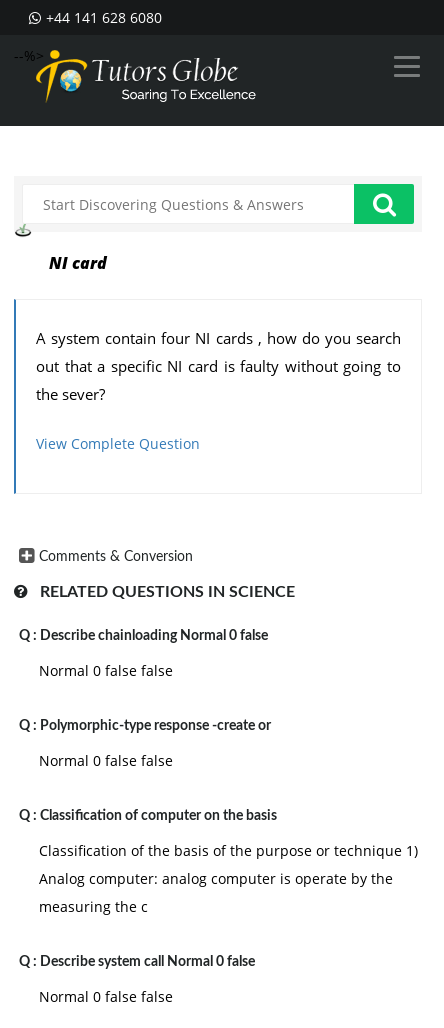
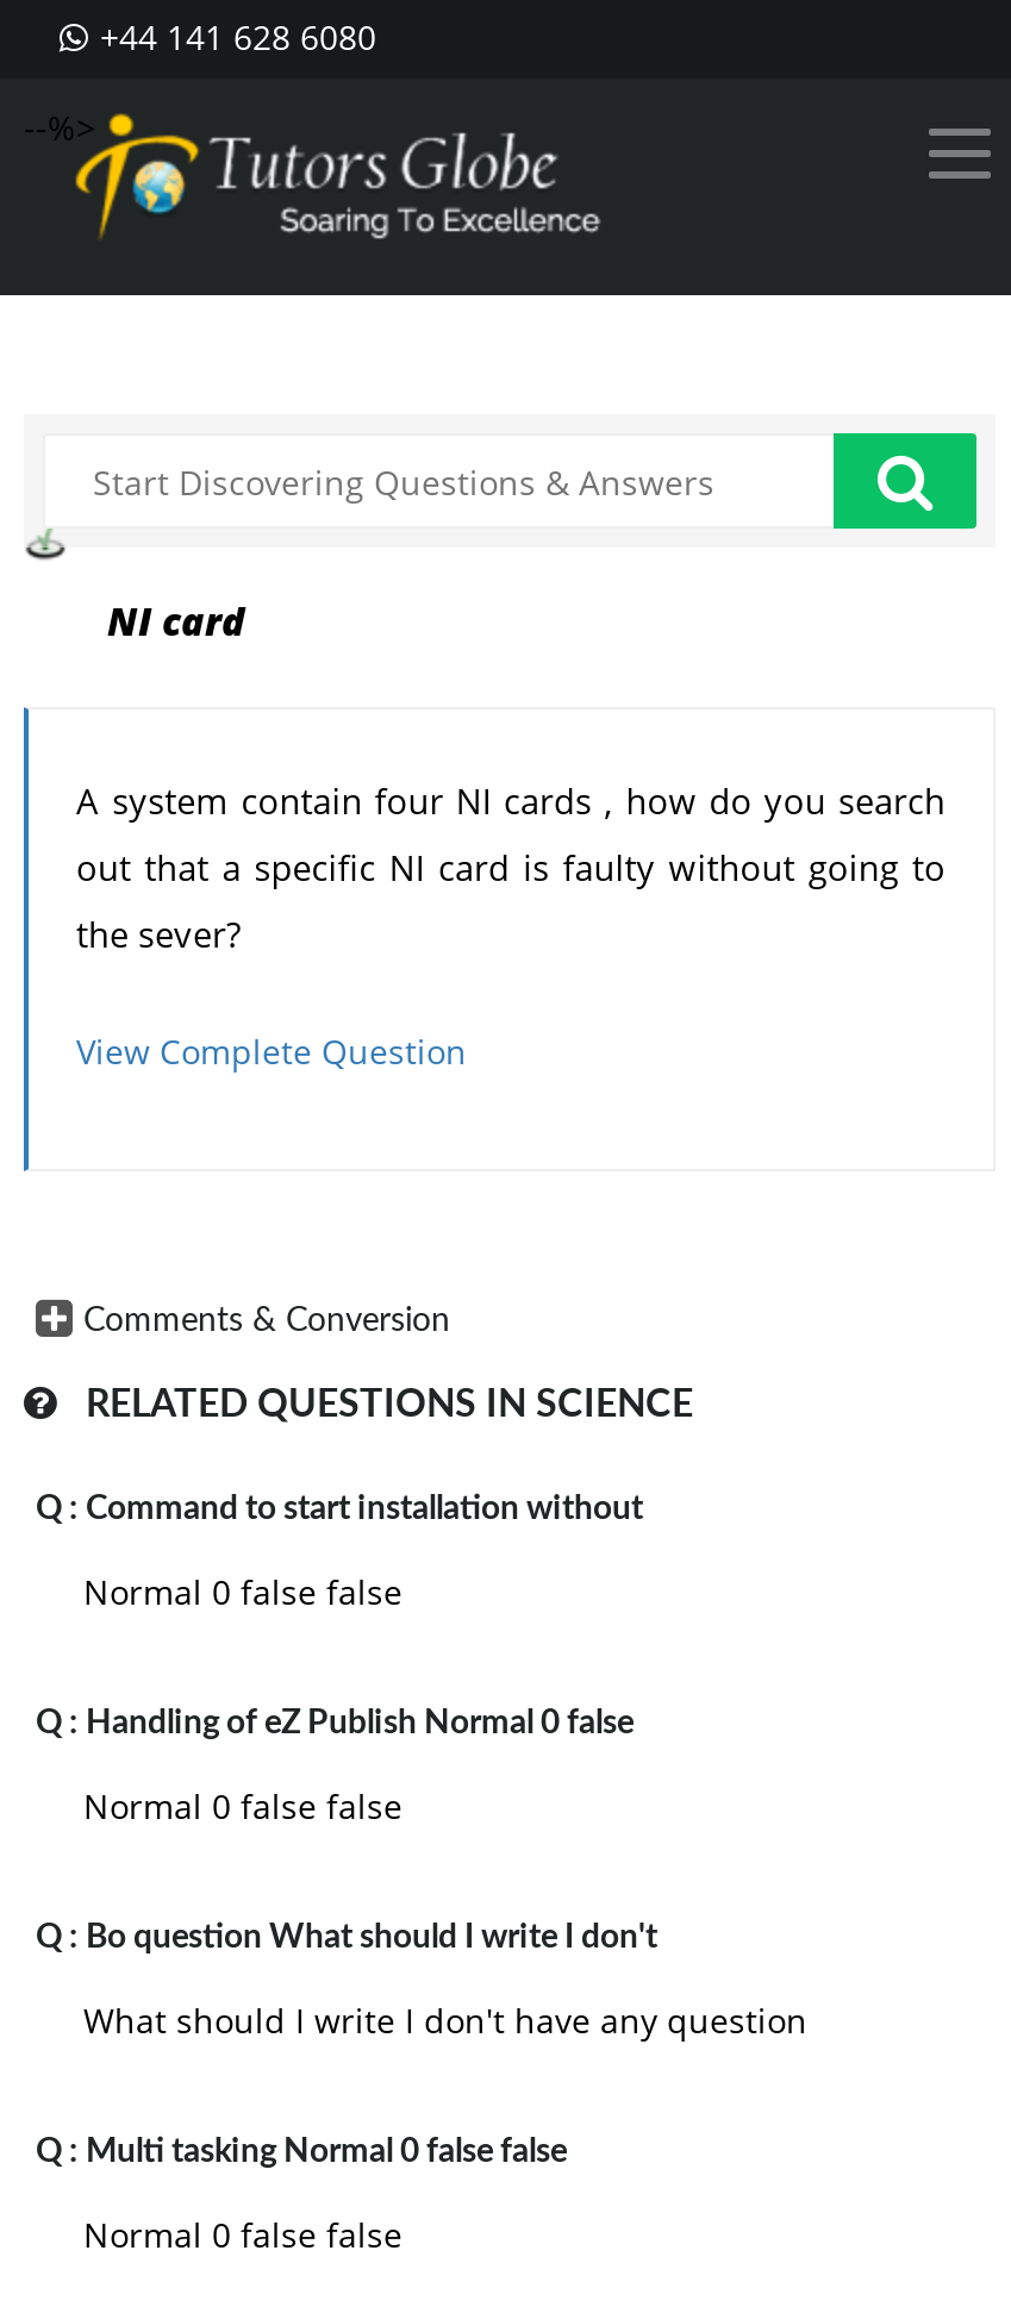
[19,629,268,643] Q : Describe chainloading Normal 0 false -> [36,1493,643,1526] Q : Command to start installation without
[19,719,271,733] Q : Polymorphic-type response -create or -> [36,1707,634,1740] Q : Handling of eZ Publish Normal 0 false
[19,809,418,969] Q : Classification of computer on the basis | Classification of the basis of the purpose or technique 1) | Analog computer: analog computer is operate by the | measuring the c | Q : Describe system call Normal 0 false -> [36,1921,807,2169] Q : Bo question What should I write I don't | What should I write I don't have any question | Q : Multi tasking Normal 0 false false

